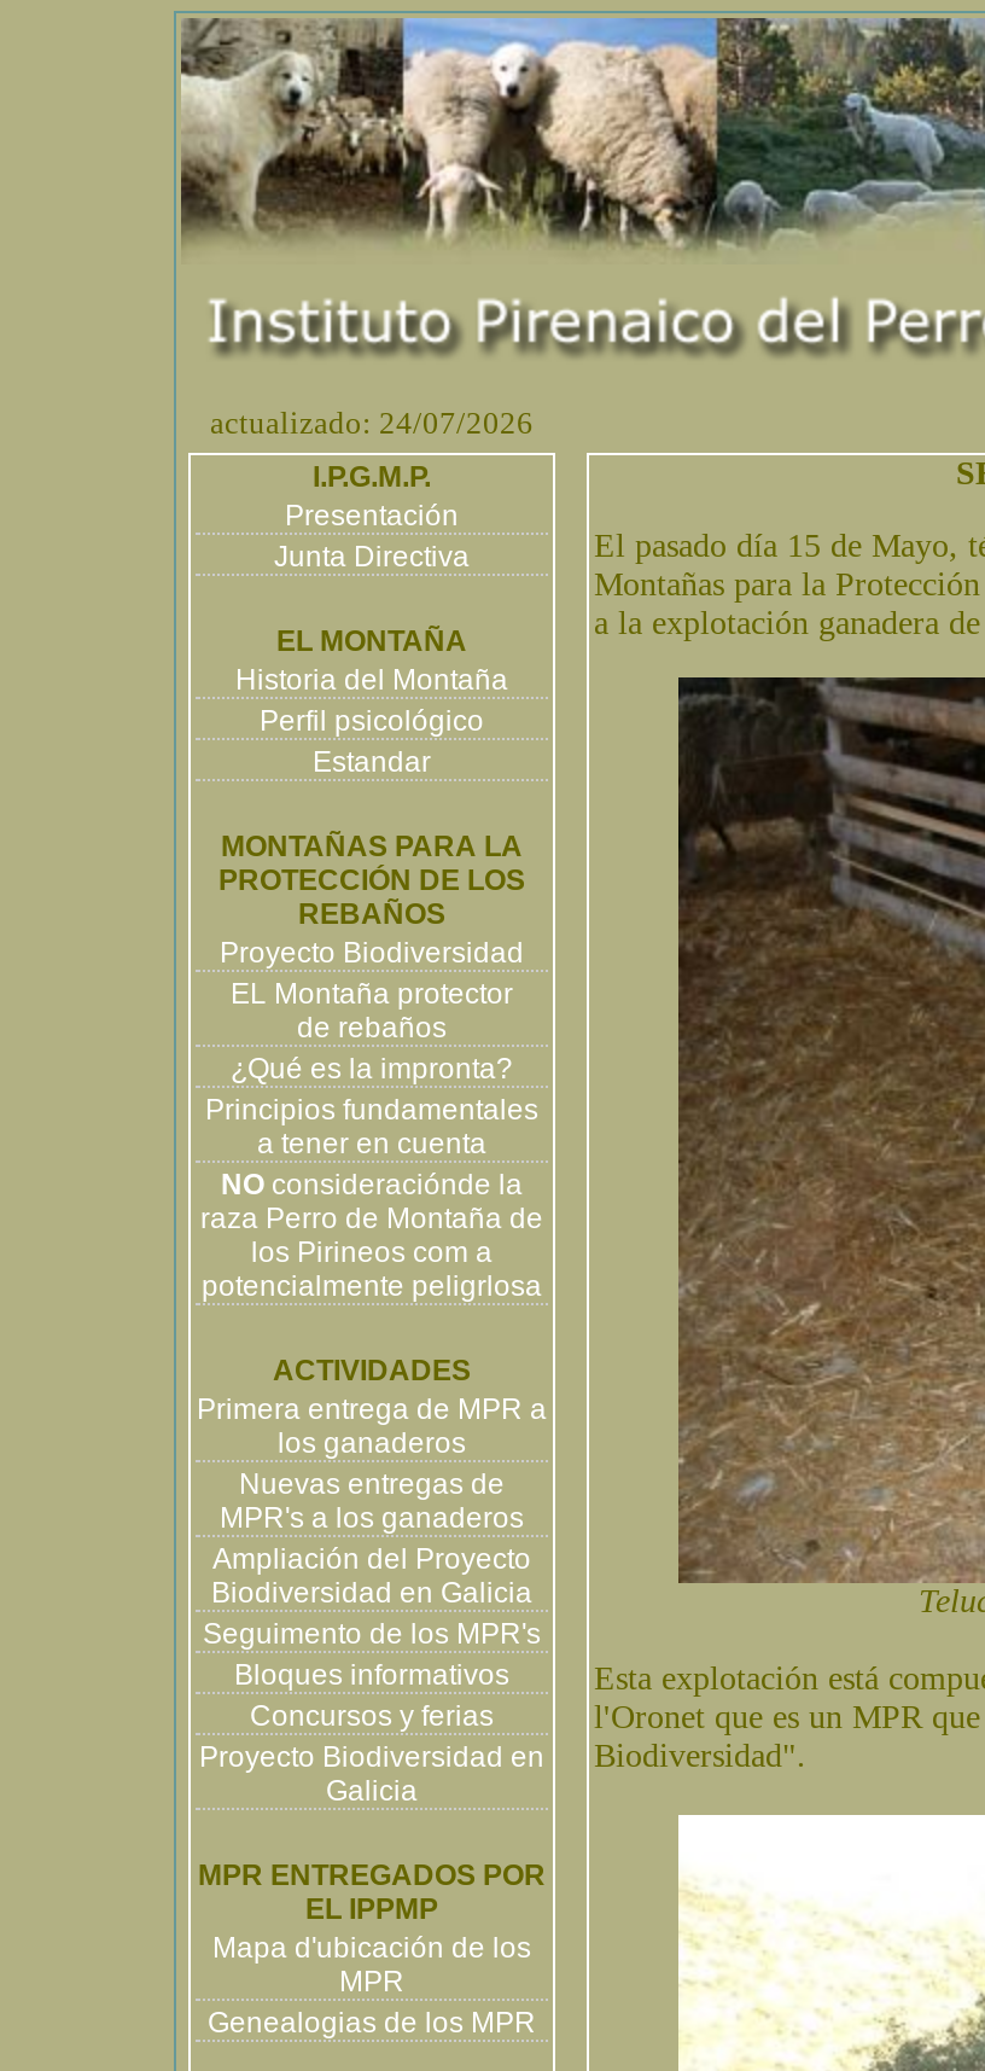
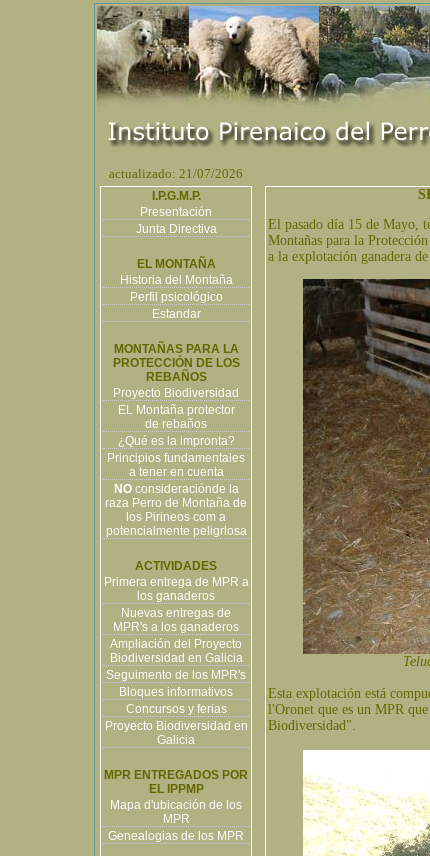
[188,405,534,441] actualizado: 24/07/2026 -> [100,166,243,181] actualizado: 21/07/2026

